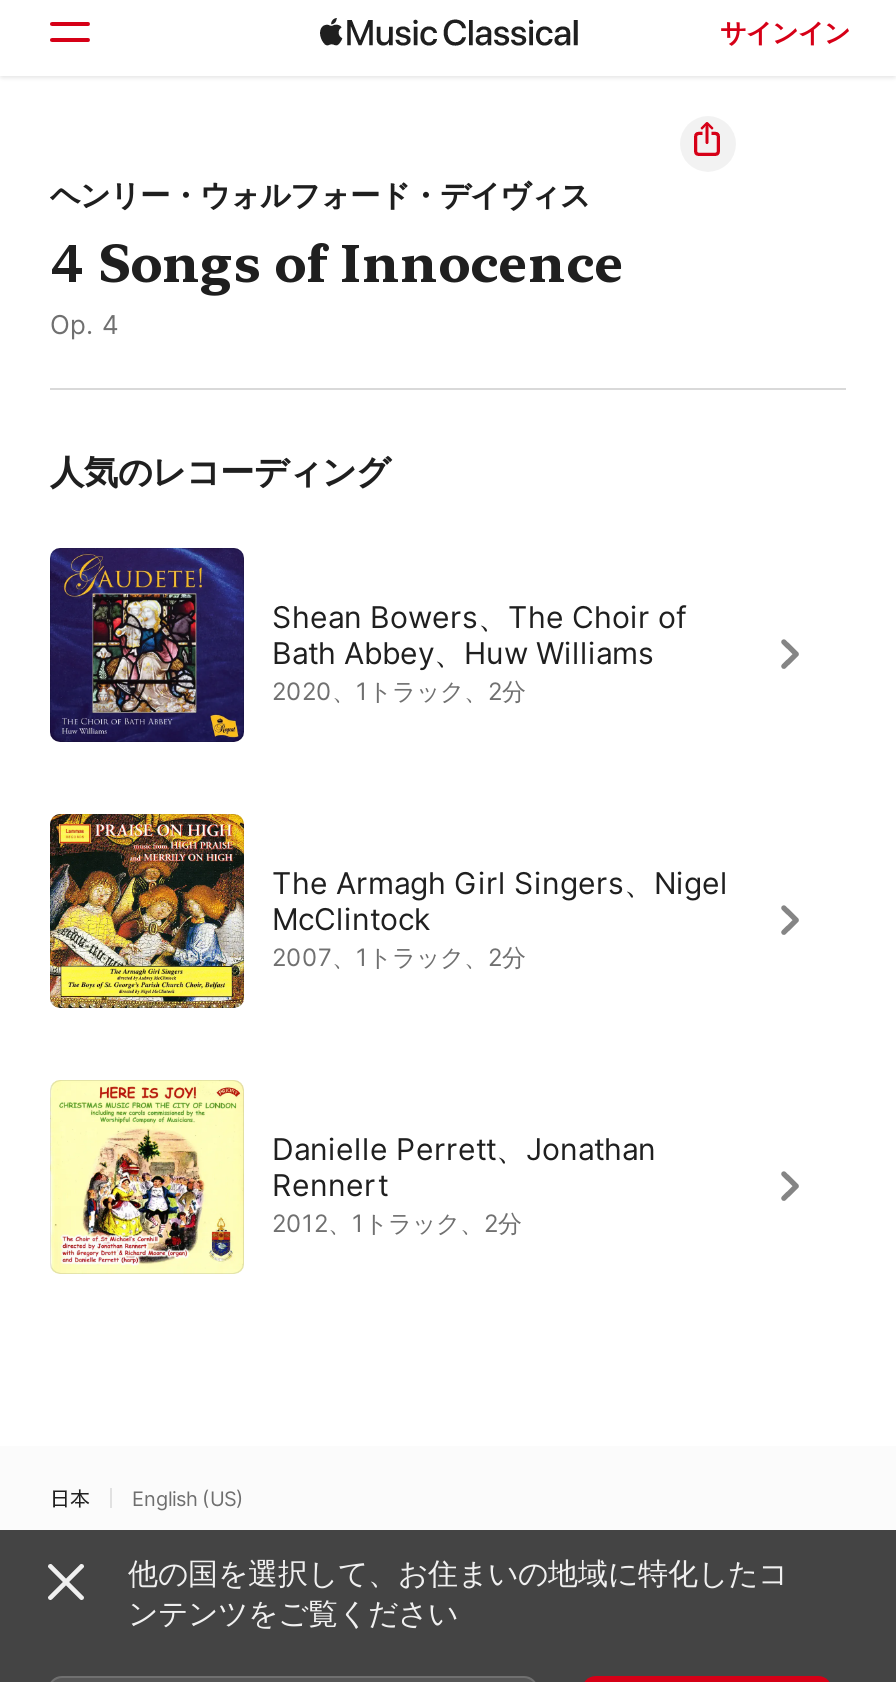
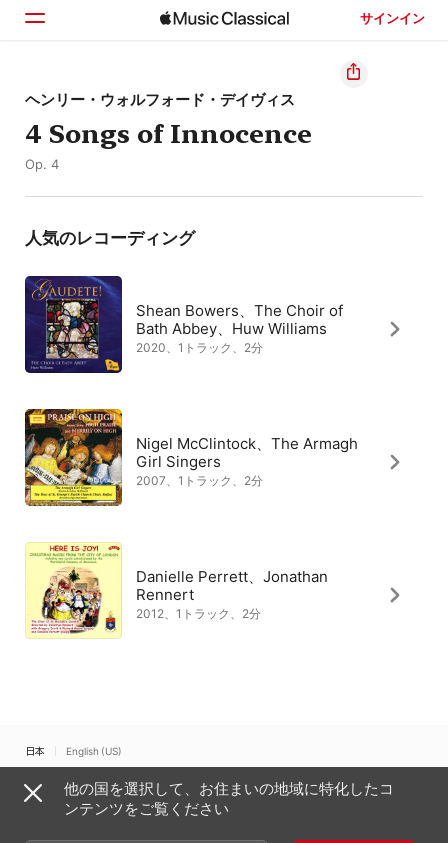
[272,864,728,938] The Armagh Girl Singers、Nigel | McClintock -> [136,434,358,471] Nigel McClintock、The Armagh | Girl Singers

